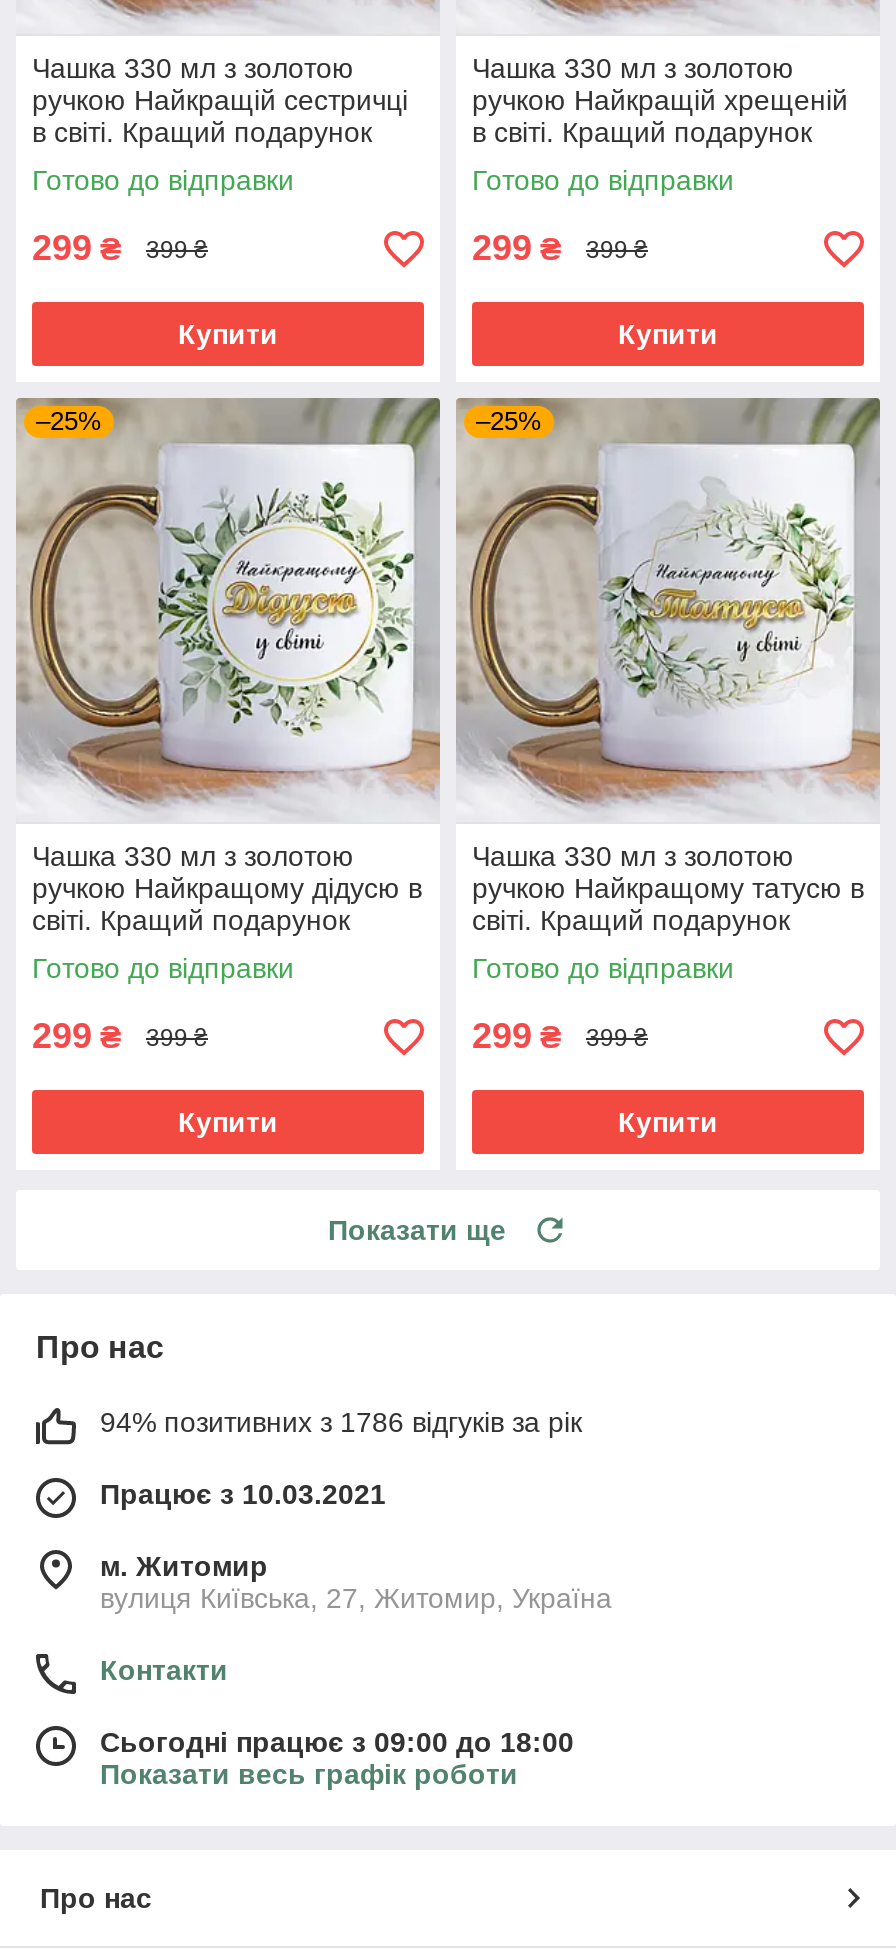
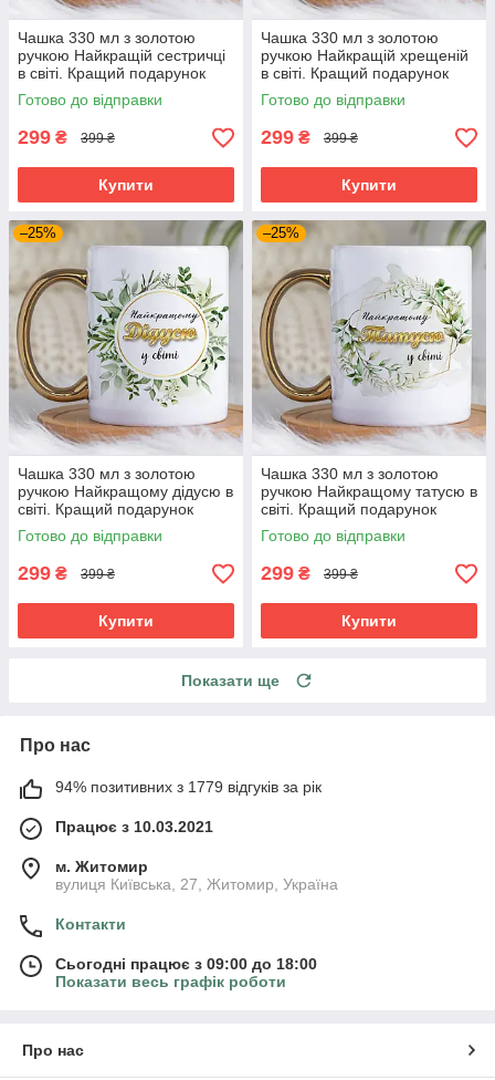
[100,1407,582,1439] 94% позитивних з 1786 відгуків за рік -> [55,778,322,796] 94% позитивних з 1779 відгуків за рік

